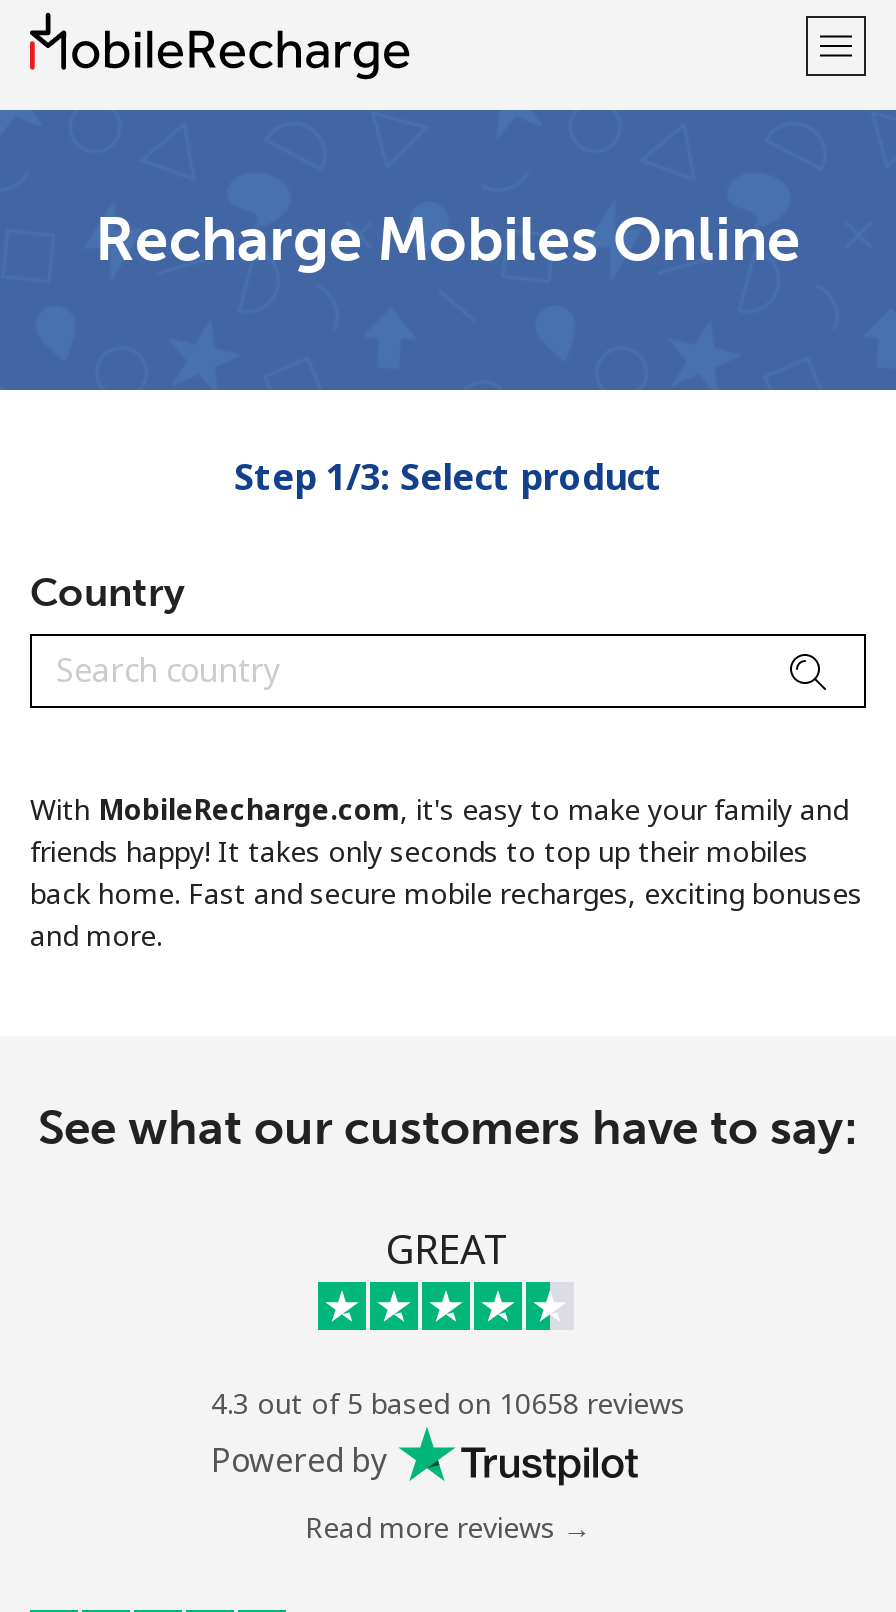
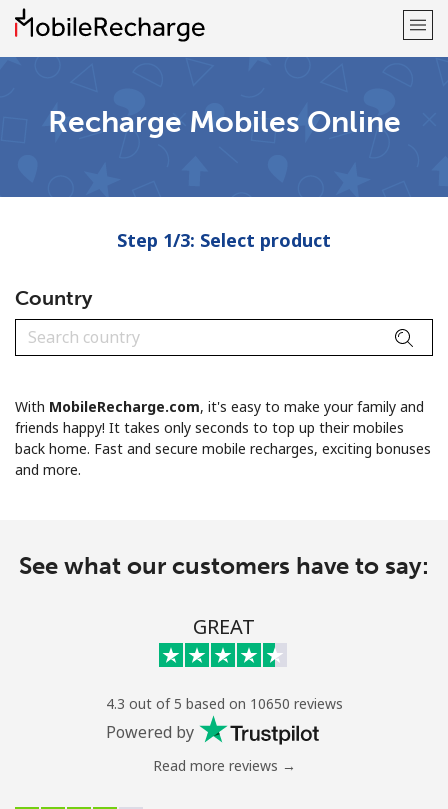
[211,1384,685,1422] 4.3 out of 5 based on 10658 reviews -> [105,694,342,713] 4.3 out of 5 based on 10650 reviews

